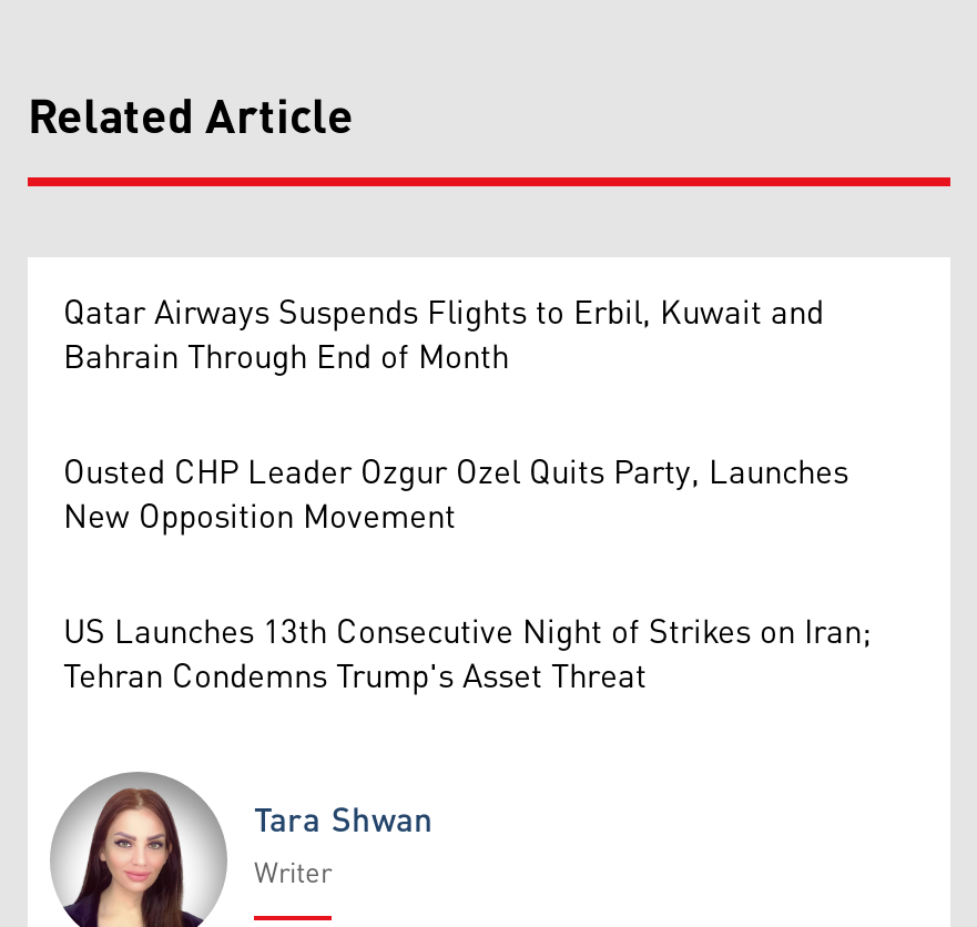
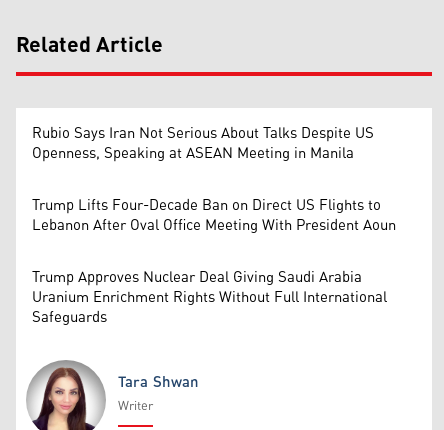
[63,282,824,390] Qatar Airways Suspends Flights to Erbil, Kuwait and | Bahrain Through End of Month -> [32,119,374,168] Rubio Says Iran Not Serious About Talks Despite US | Openness, Speaking at ASEAN Meeting in Manila
[63,441,848,550] Ousted CHP Leader Ozgur Ozel Quits Party, Launches | New Opposition Movement -> [32,191,396,240] Trump Lifts Four-Decade Ban on Direct US Flights to | Lebanon After Oval Office Meeting With President Aoun
[63,601,871,710] US Launches 13th Consecutive Night of Strikes on Iran; | Tehran Condemns Trump's Asset Threat -> [32,263,387,332] Trump Approves Nuclear Deal Giving Saudi Arabia | Uranium Enrichment Rights Without Full International | Safeguards

